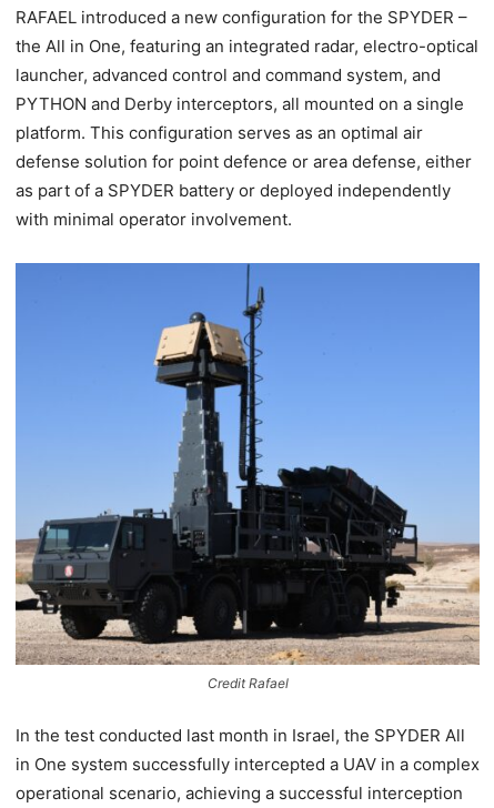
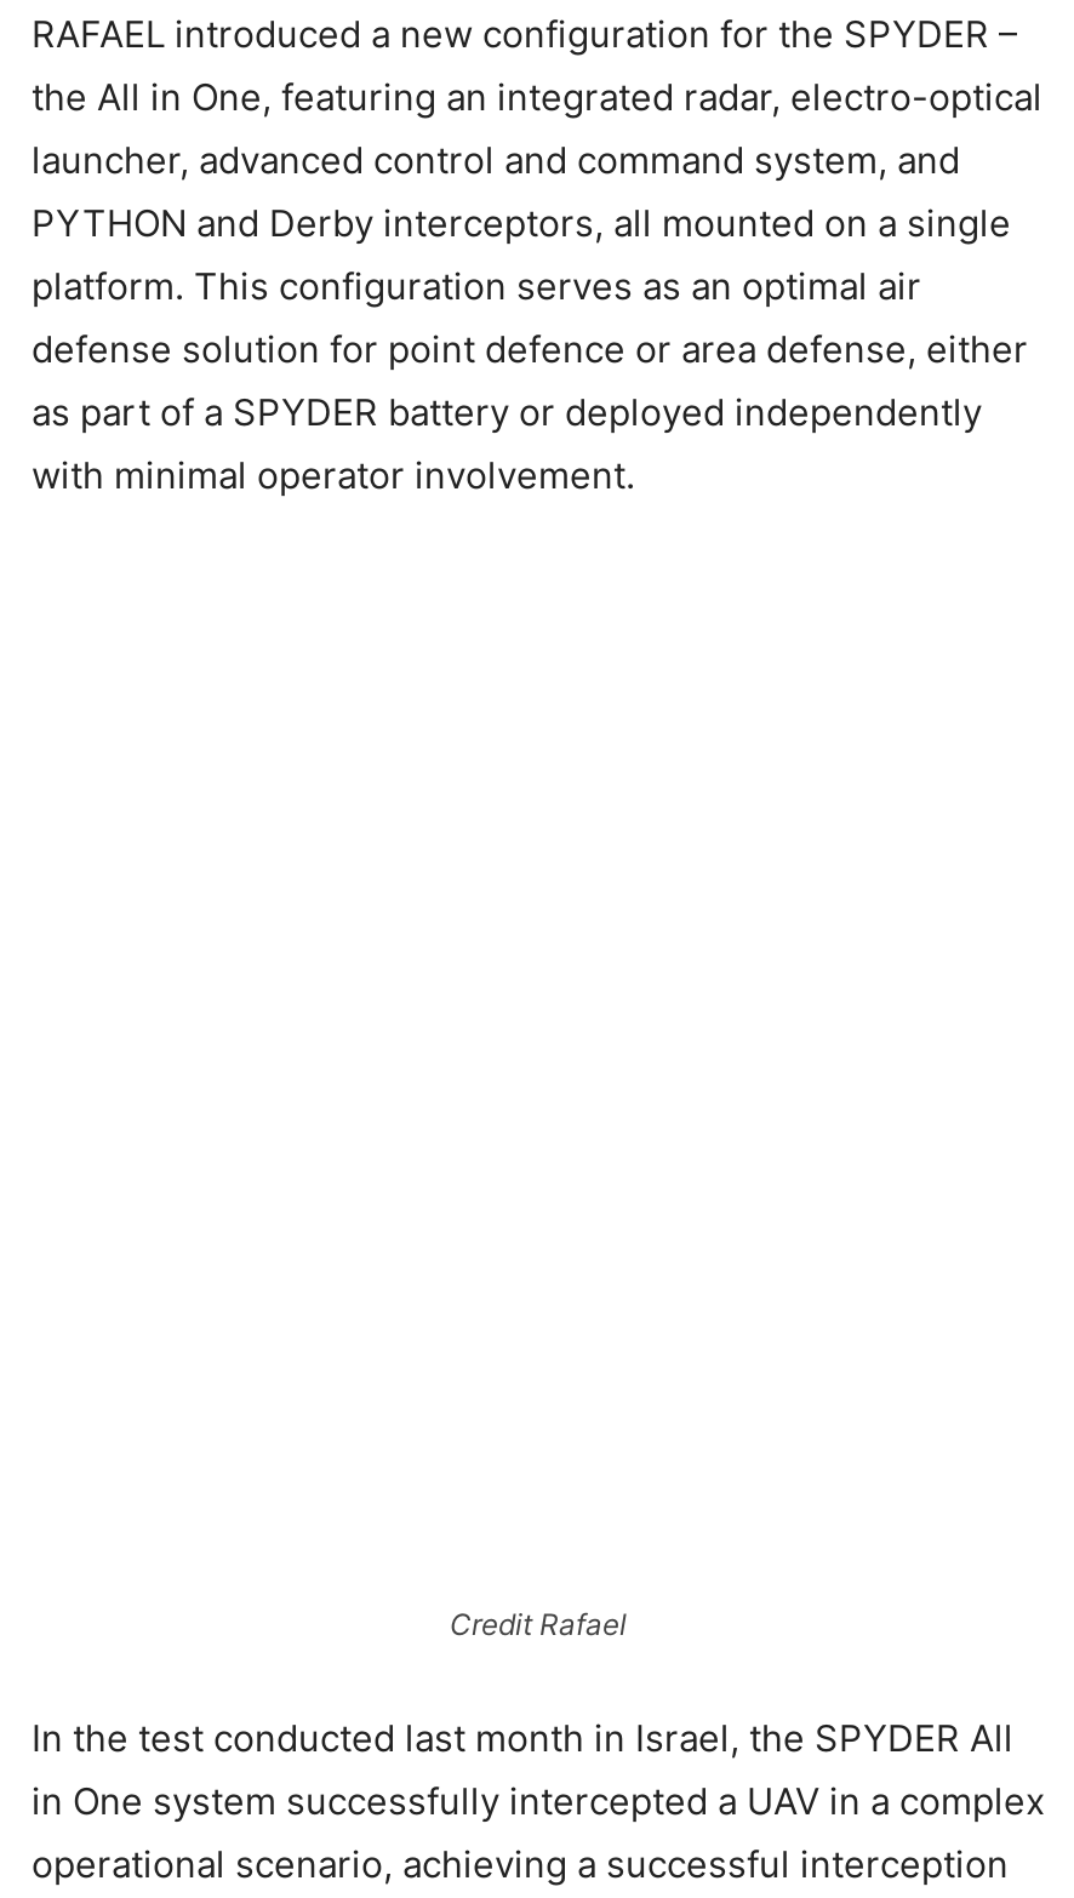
[14,262,481,666] [image] -> none

